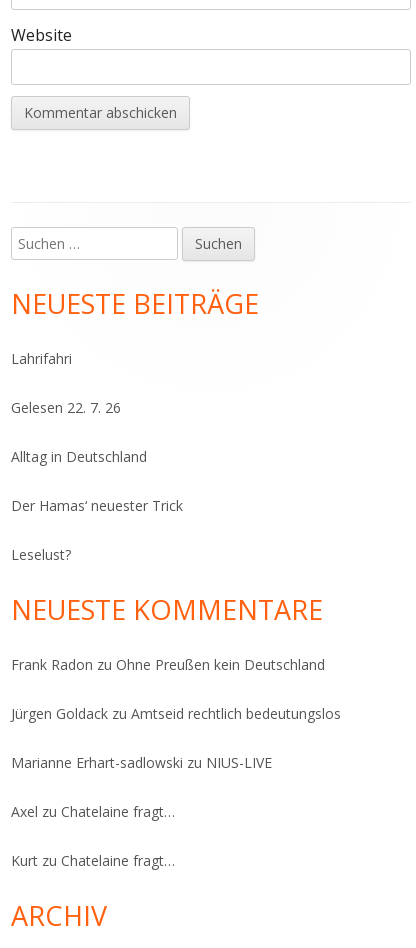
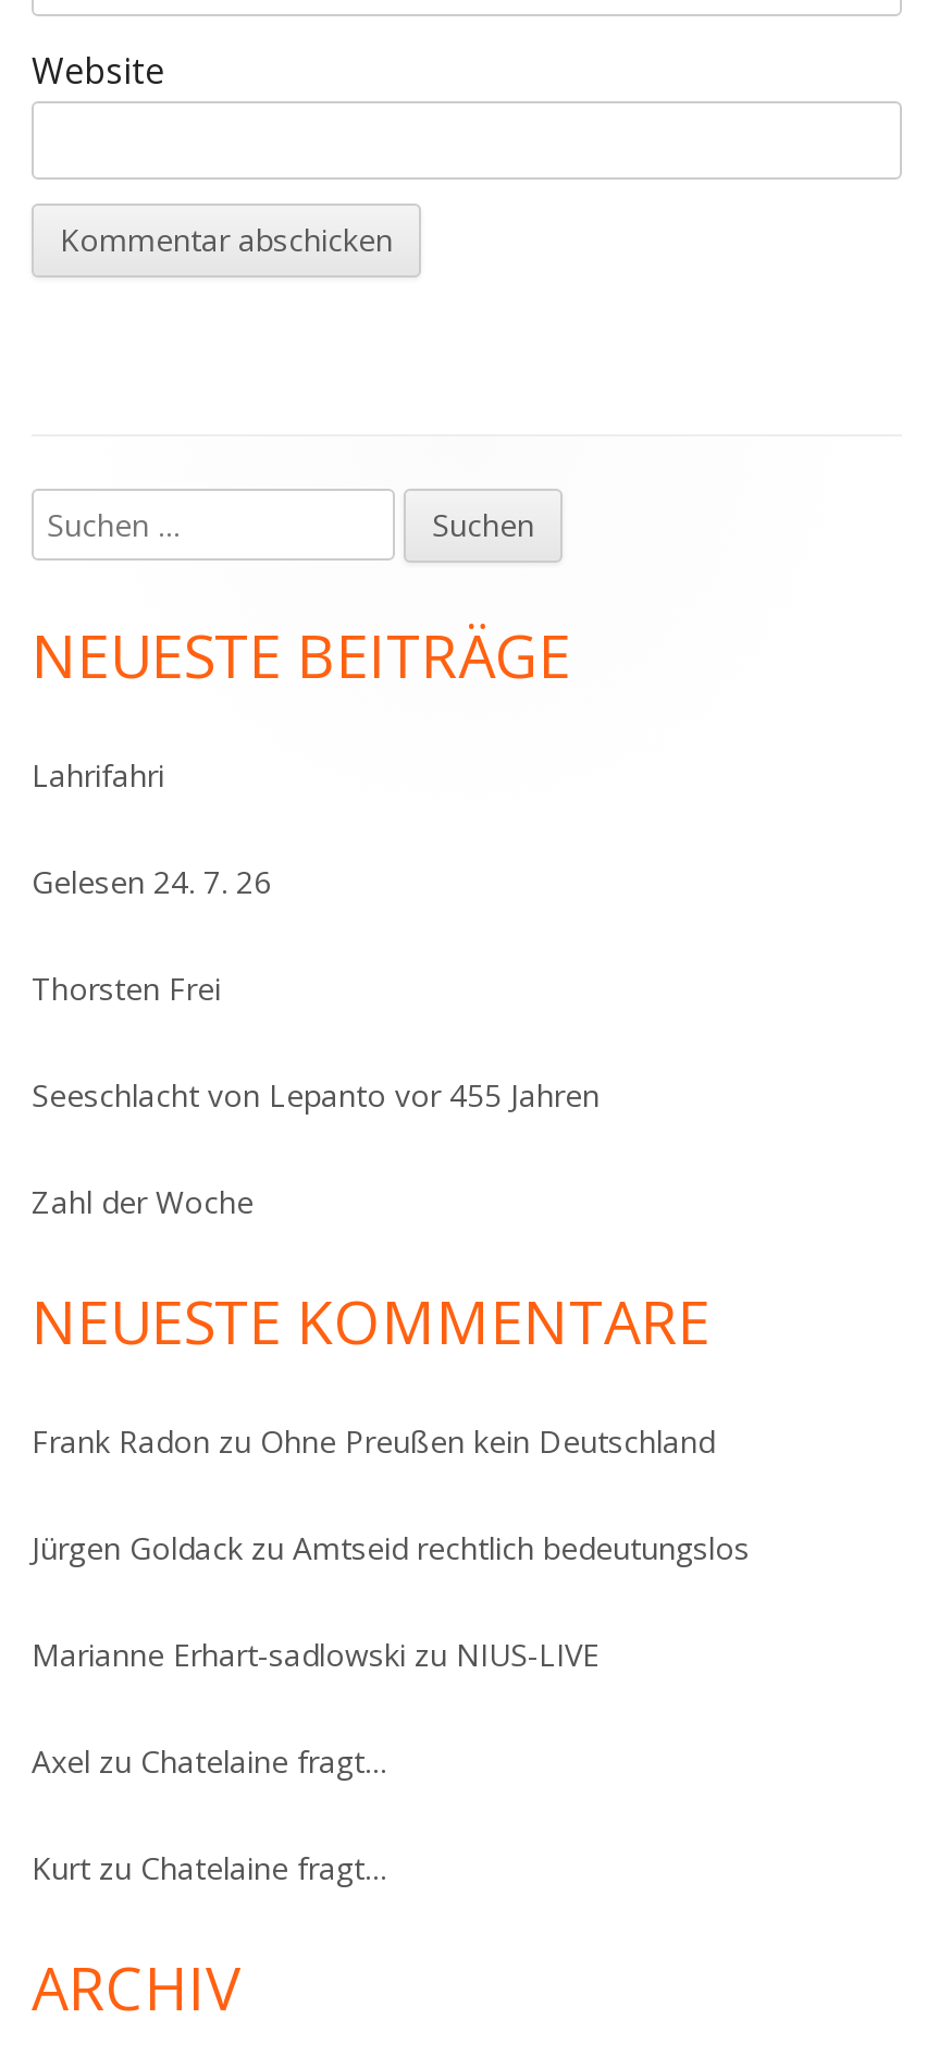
[11,398,121,417] Gelesen 22. 7. 26 -> [32,861,271,902] Gelesen 24. 7. 26
[11,447,147,466] Alltag in Deutschland -> [32,968,221,1009] Thorsten Frei
[11,496,183,515] Der Hamas‘ neuester Trick -> [32,1074,600,1116] Seeschlacht von Lepanto vor 455 Jahren
[11,545,71,564] Leselust? -> [32,1181,254,1222] Zahl der Woche

